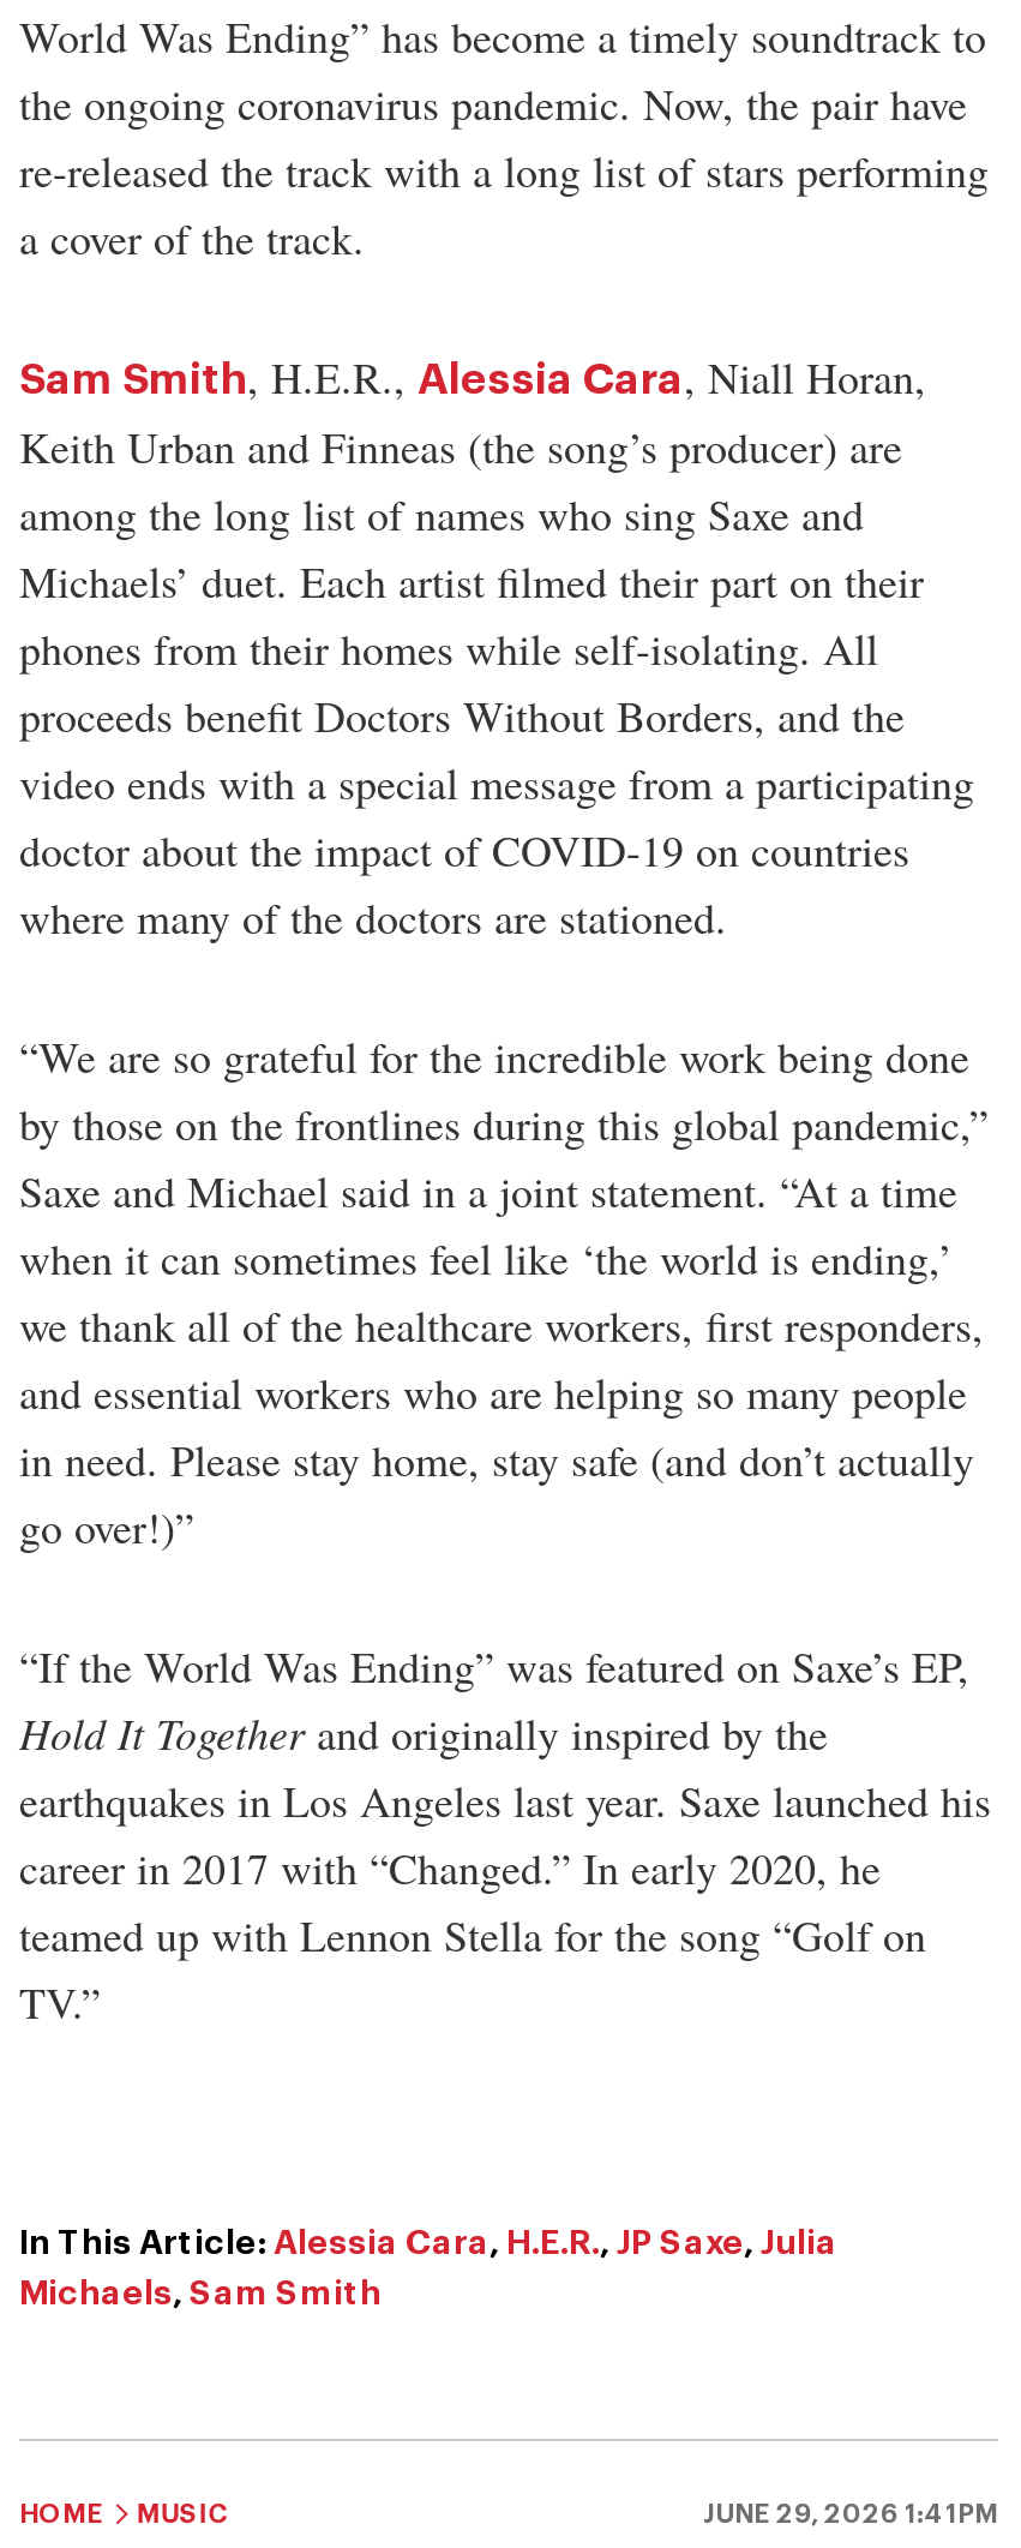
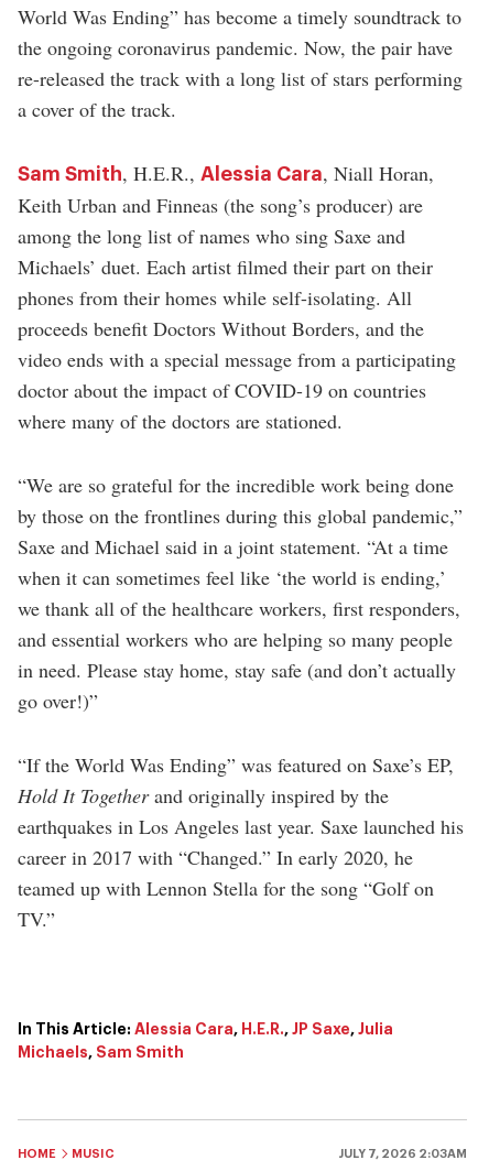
[703,2501,998,2528] JUNE 29, 2026 1:41PM -> [338,1148,467,1160] JULY 7, 2026 2:03AM

